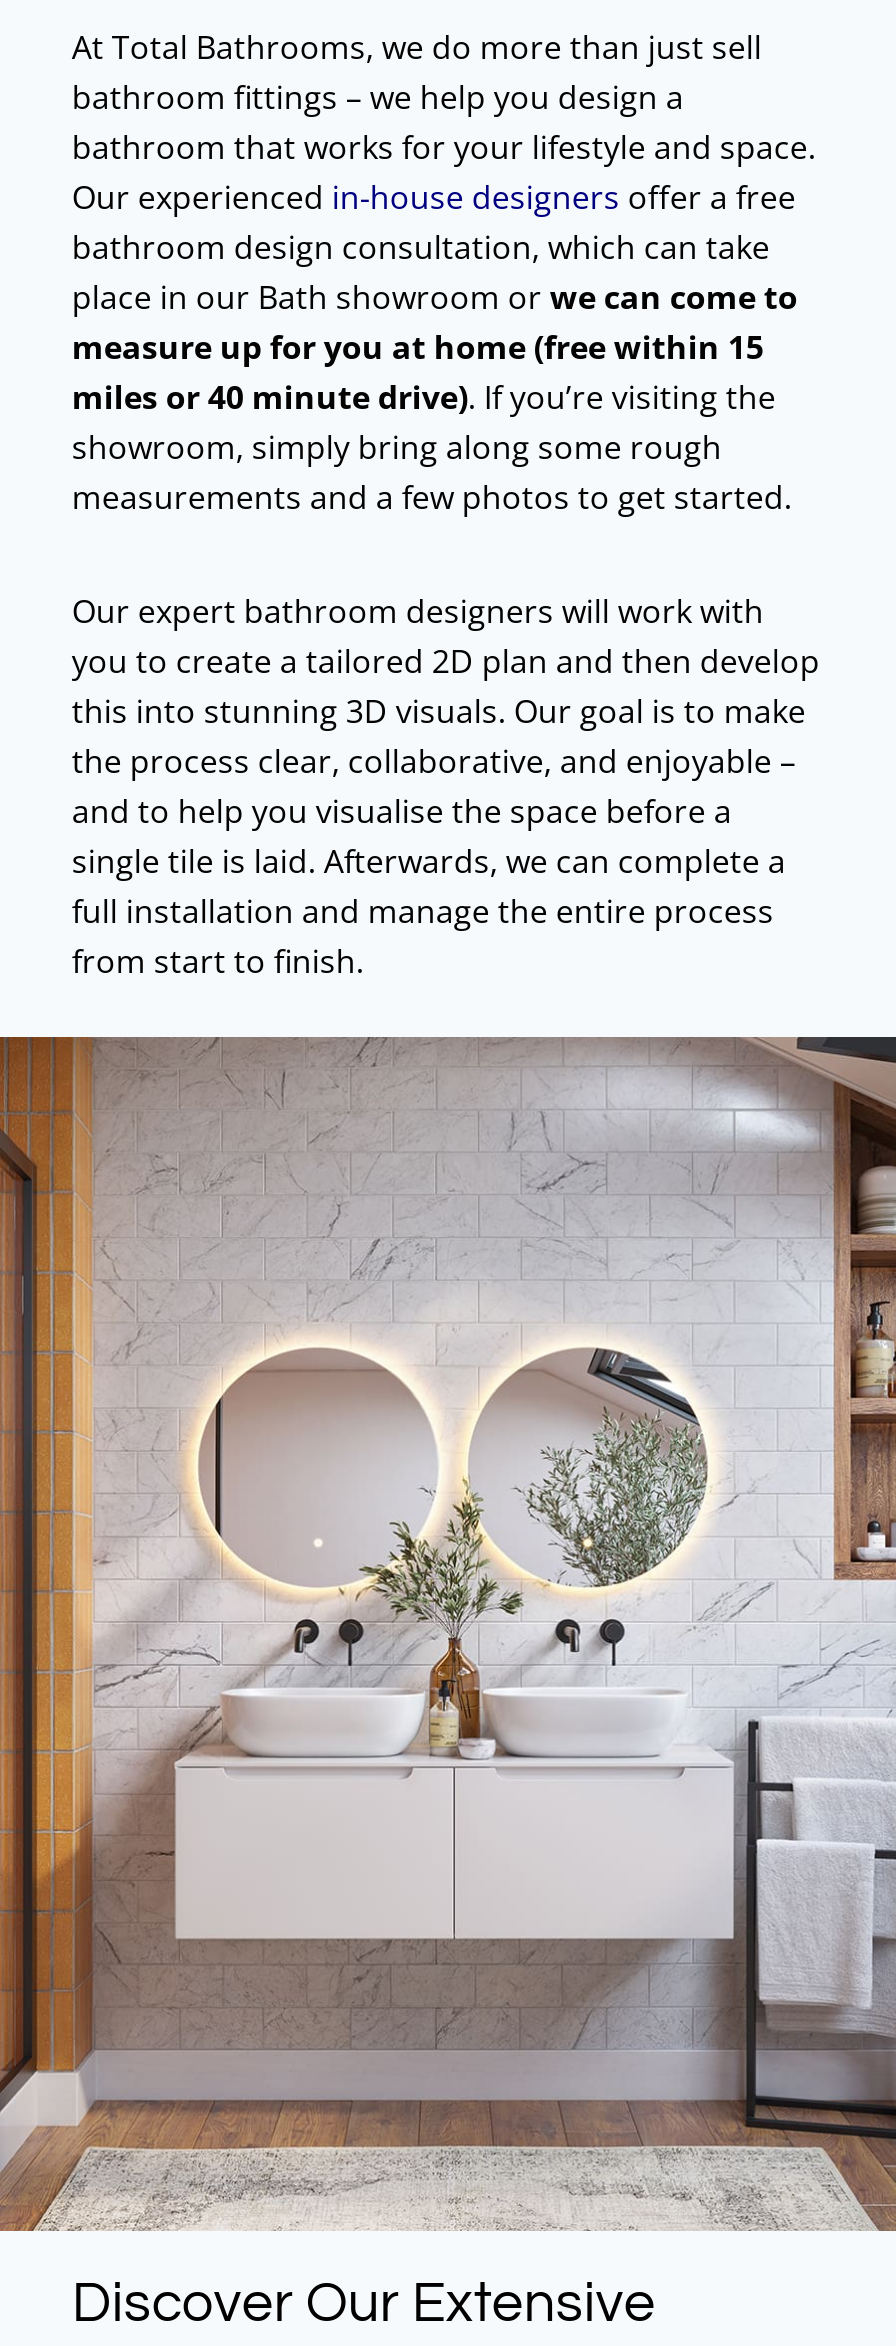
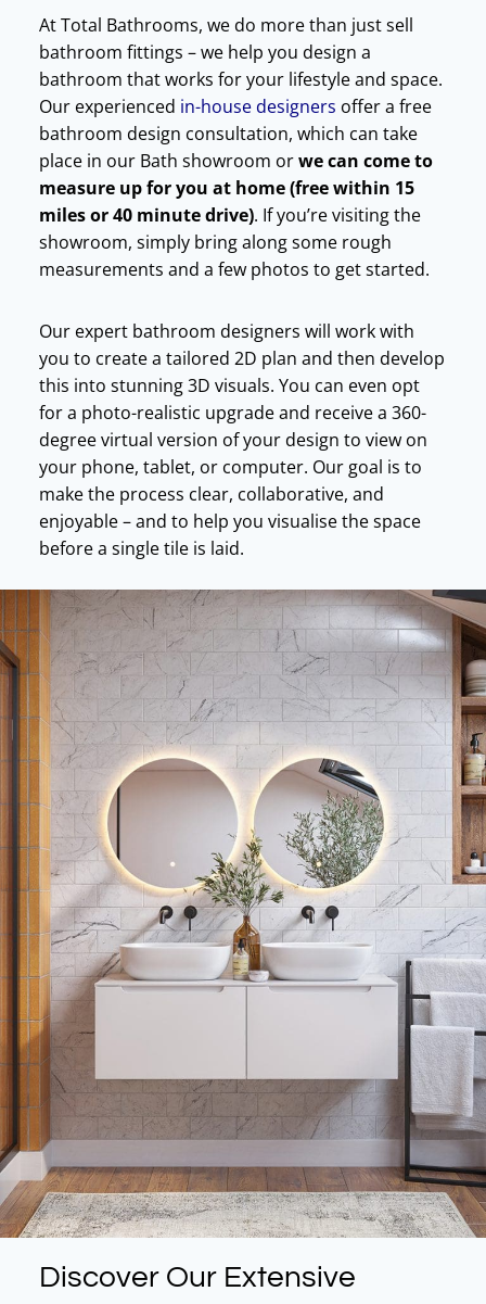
[72,689,806,983] this into stunning 3D visuals. Our goal is to make | the process clear, collaborative, and enjoyable – | and to help you visualise the space before a | single tile is laid. Afterwards, we can complete a | full installation and manage the entire process | from start to finish. -> [39,374,427,560] this into stunning 3D visuals. You can even opt | for a photo-realistic upgrade and receive a 360- | degree virtual version of your design to view on | your phone, tablet, or computer. Our goal is to | make the process clear, collaborative, and | enjoyable – and to help you visualise the space | before a single tile is laid.

